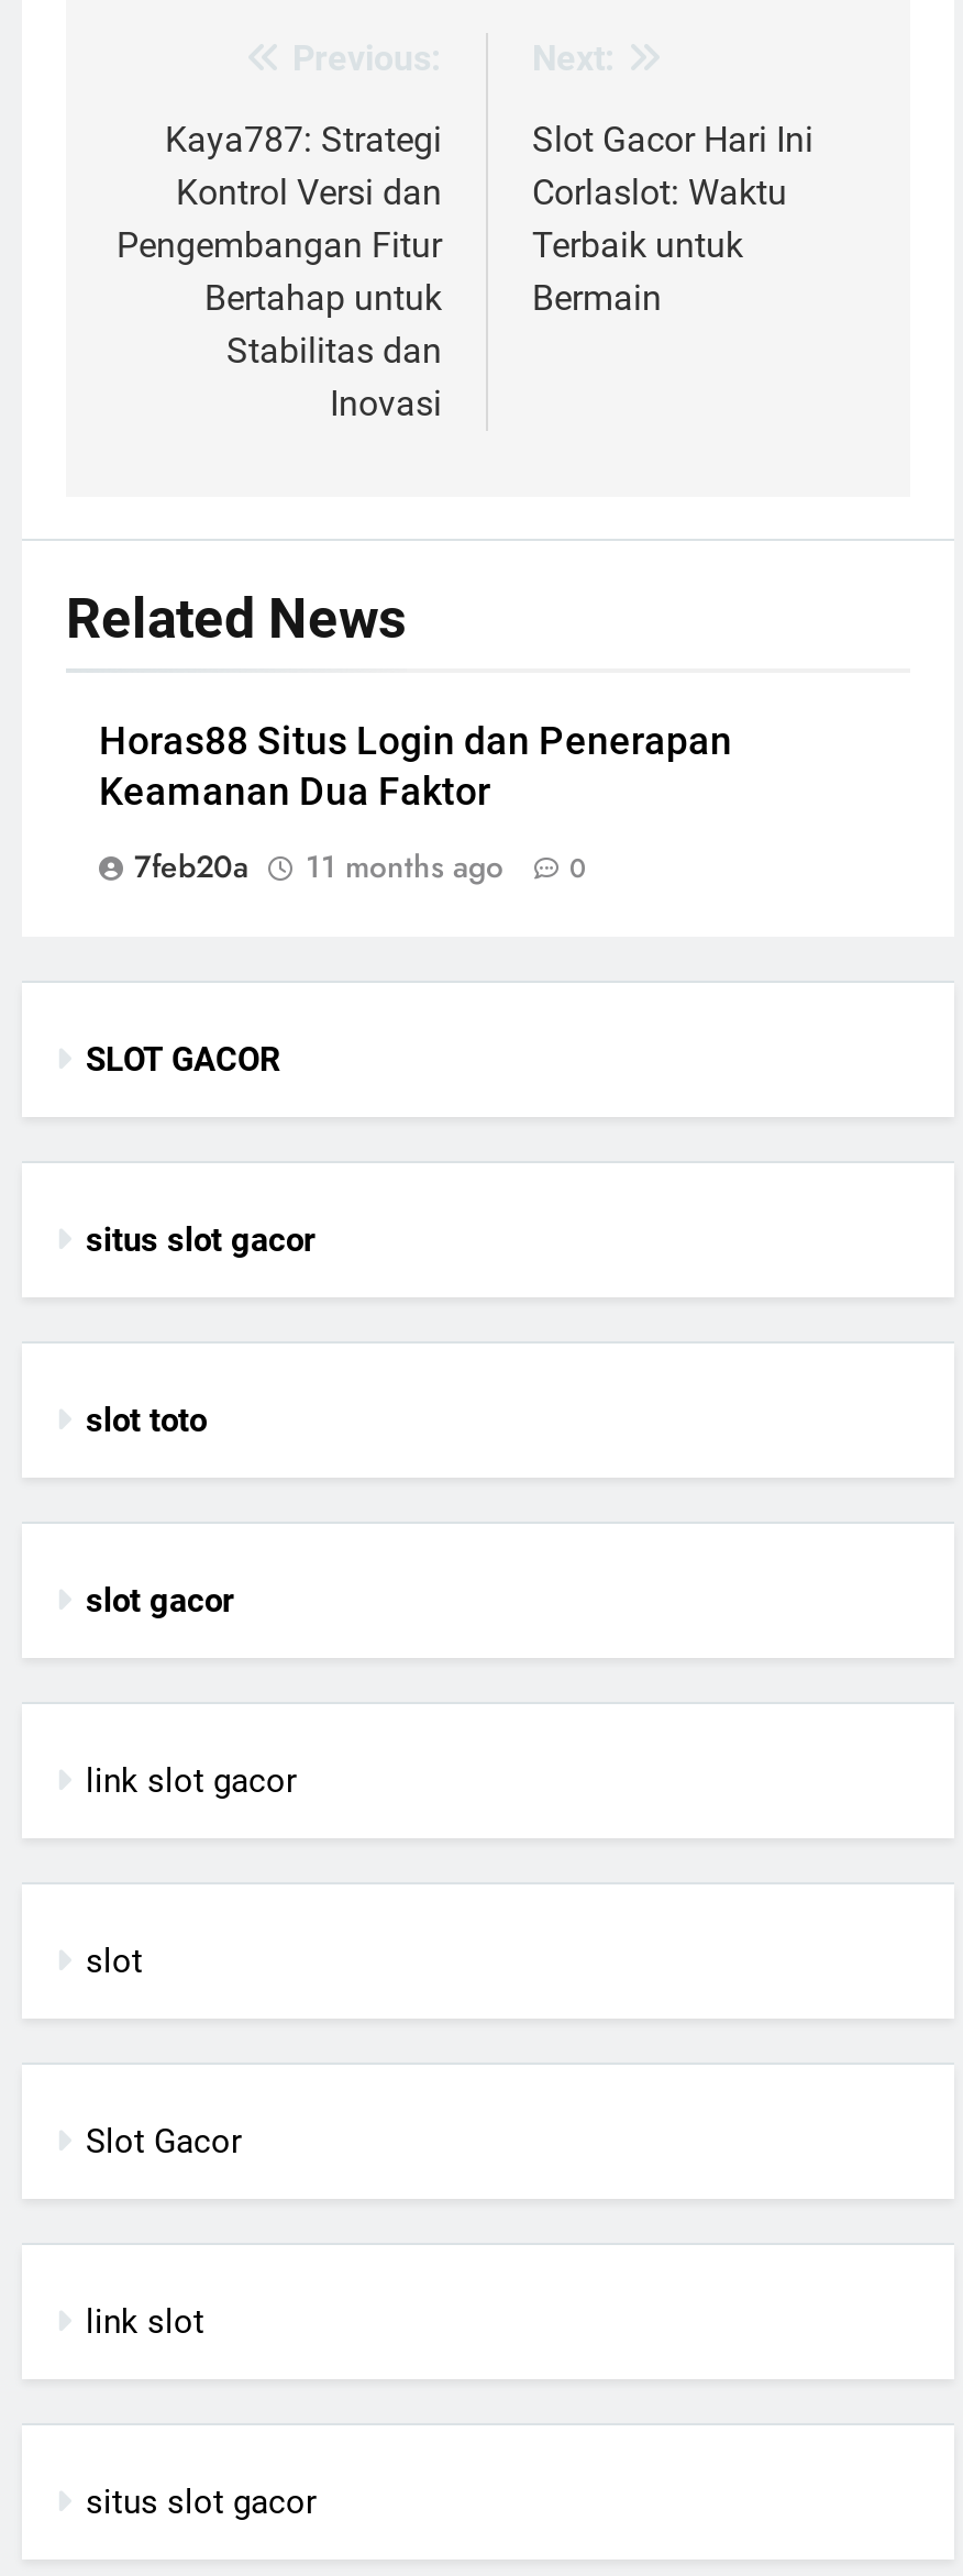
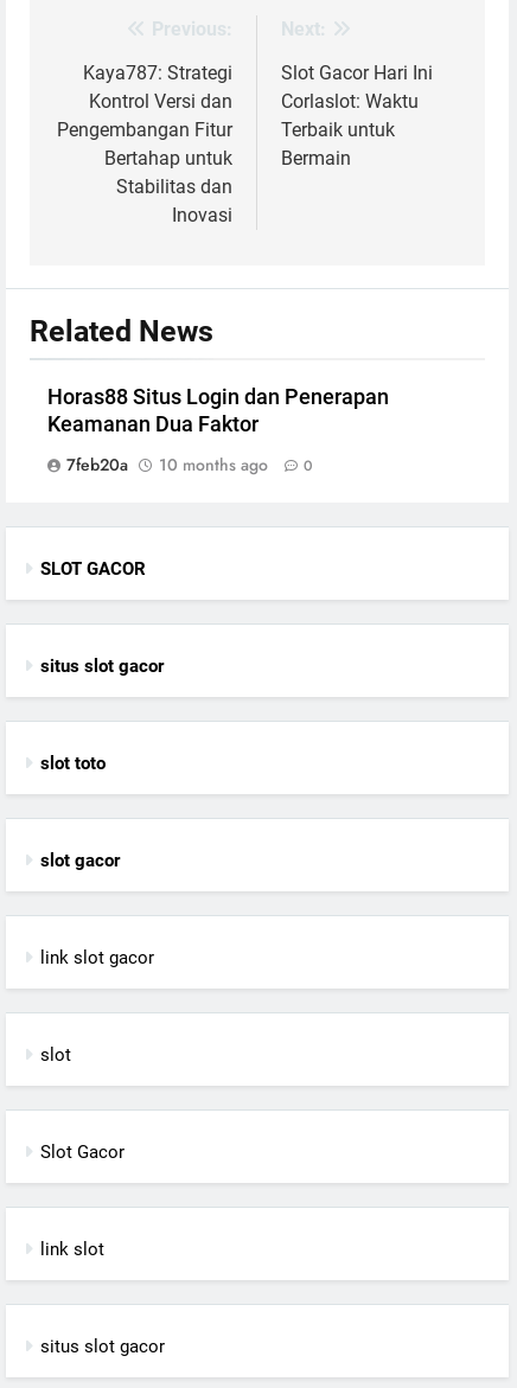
[134,845,587,889] 7feb20a 11 months ago 0 -> [66,453,313,477] 7feb20a 10 months ago 0

